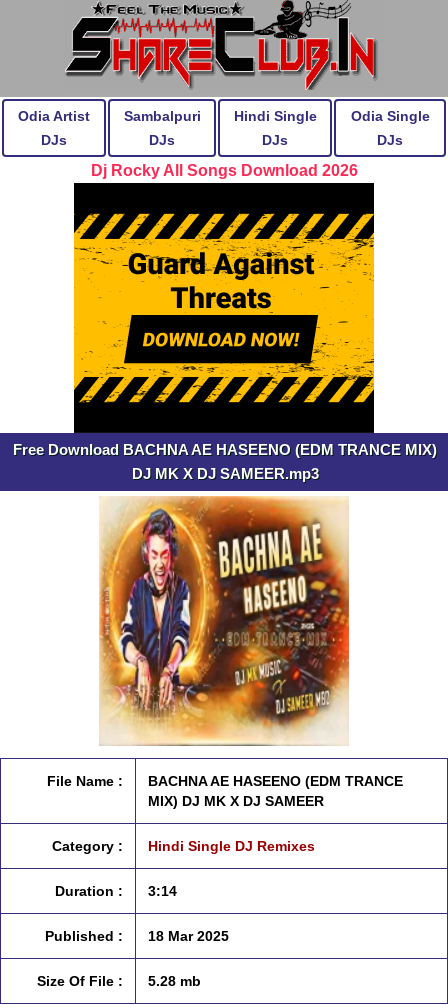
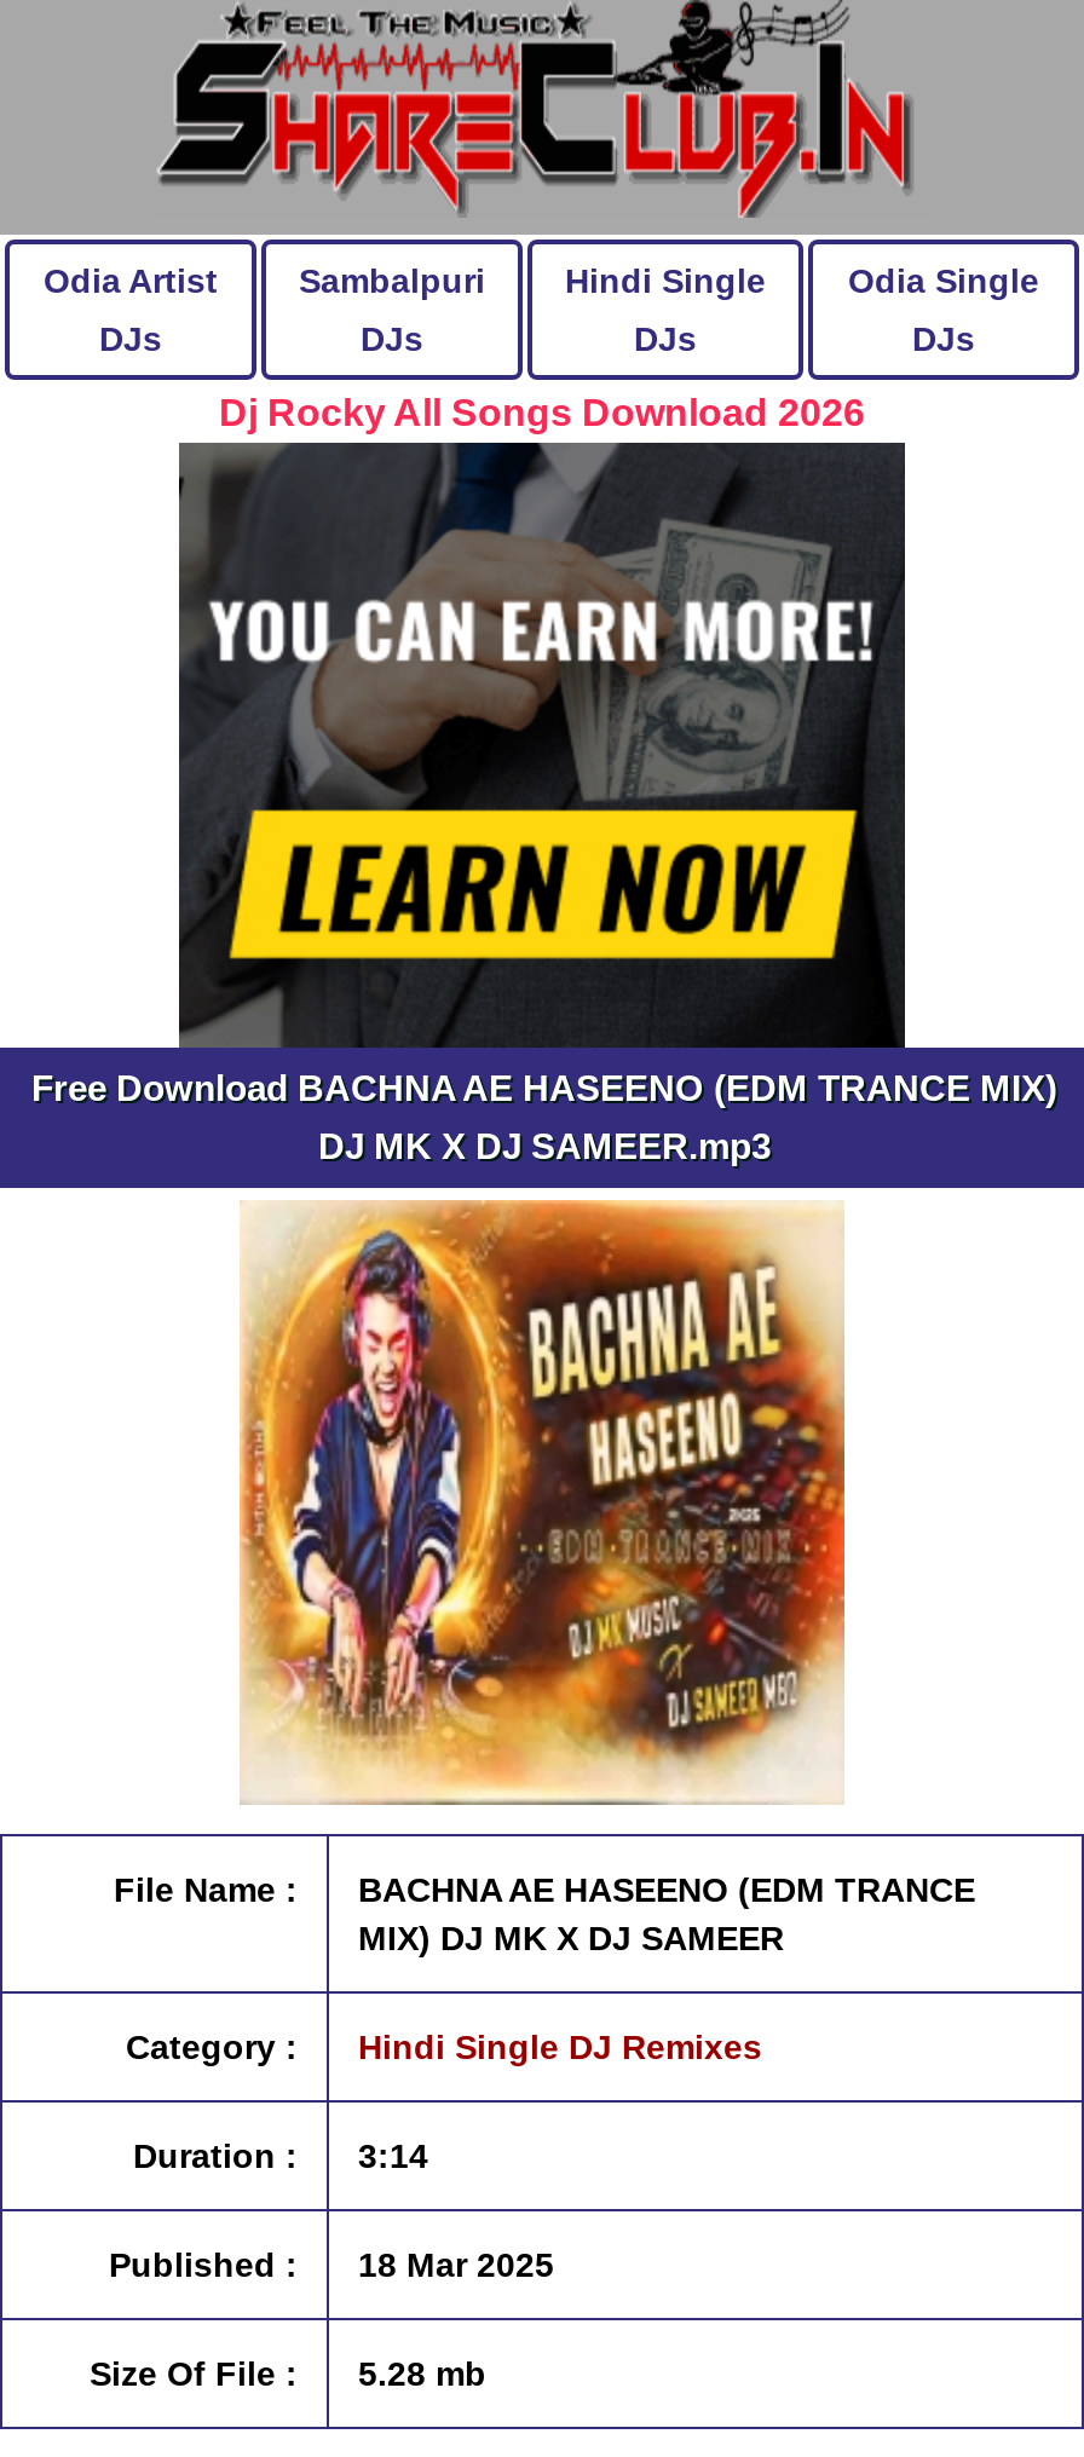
[73,182,375,433] [image] -> [177,440,907,1048] [image]

